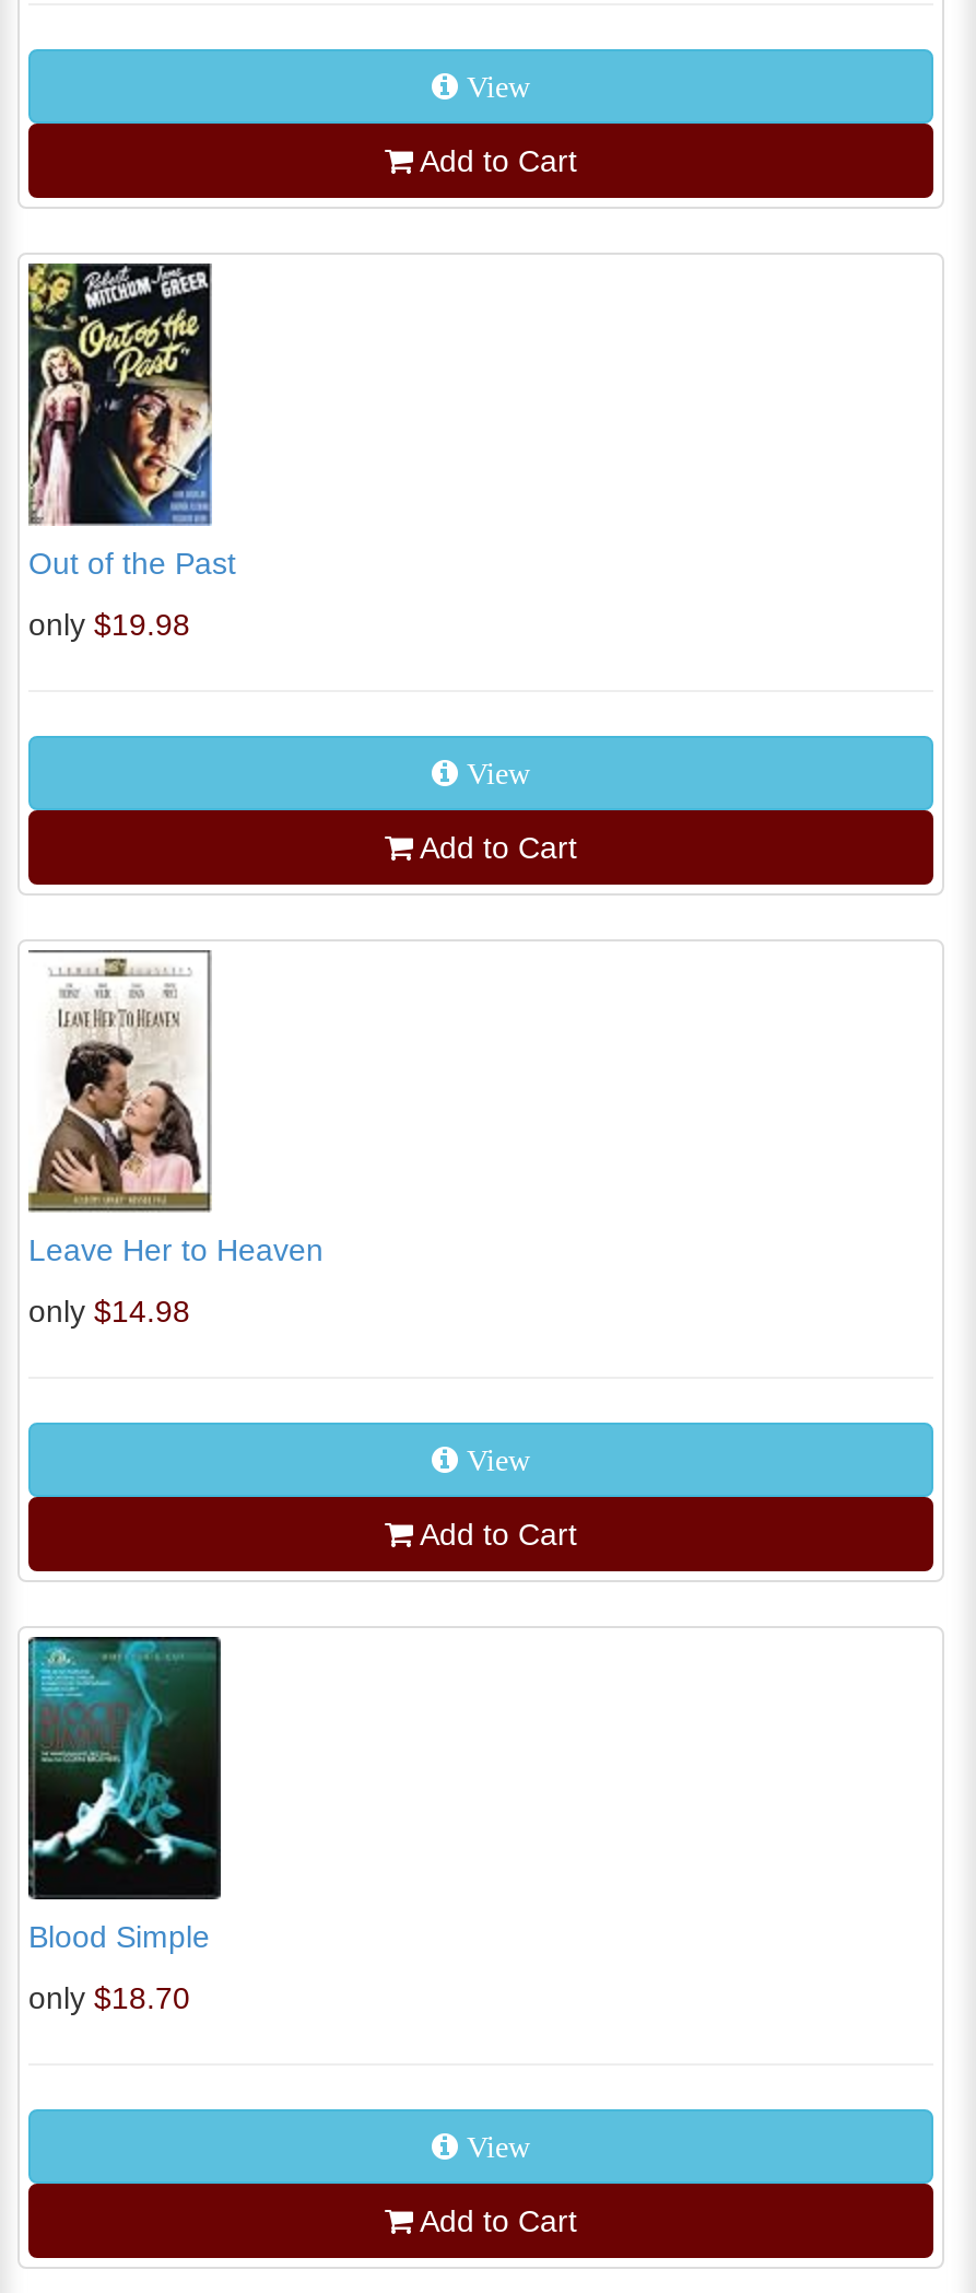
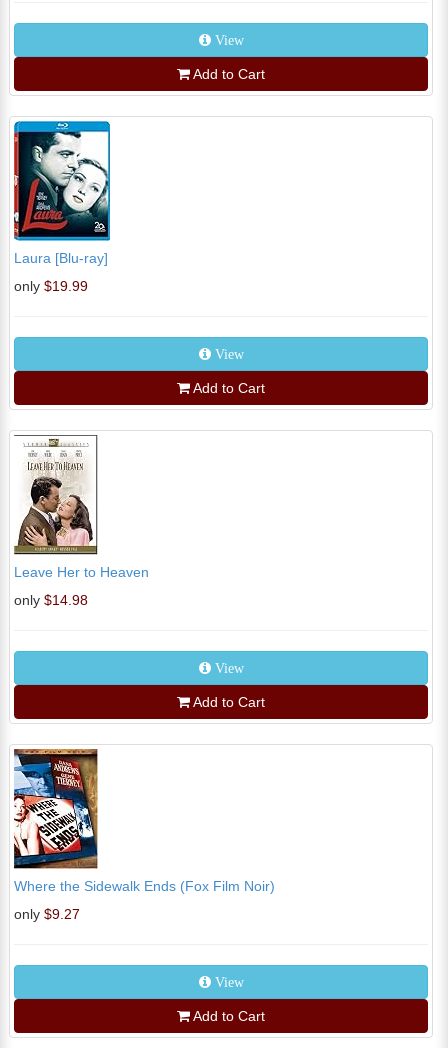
[26,261,238,581] [image] | Out of the Past -> [13,120,111,266] [image] | Laura [Blu-ray]
[28,607,190,642] only $19.98 -> [14,278,88,294] only $19.99
[26,1635,223,1954] [image] | Blood Simple -> [13,748,275,894] [image] | Where the Sidewalk Ends (Fox Film Noir)
[28,1980,190,2015] only $18.70 -> [14,906,80,922] only $9.27

